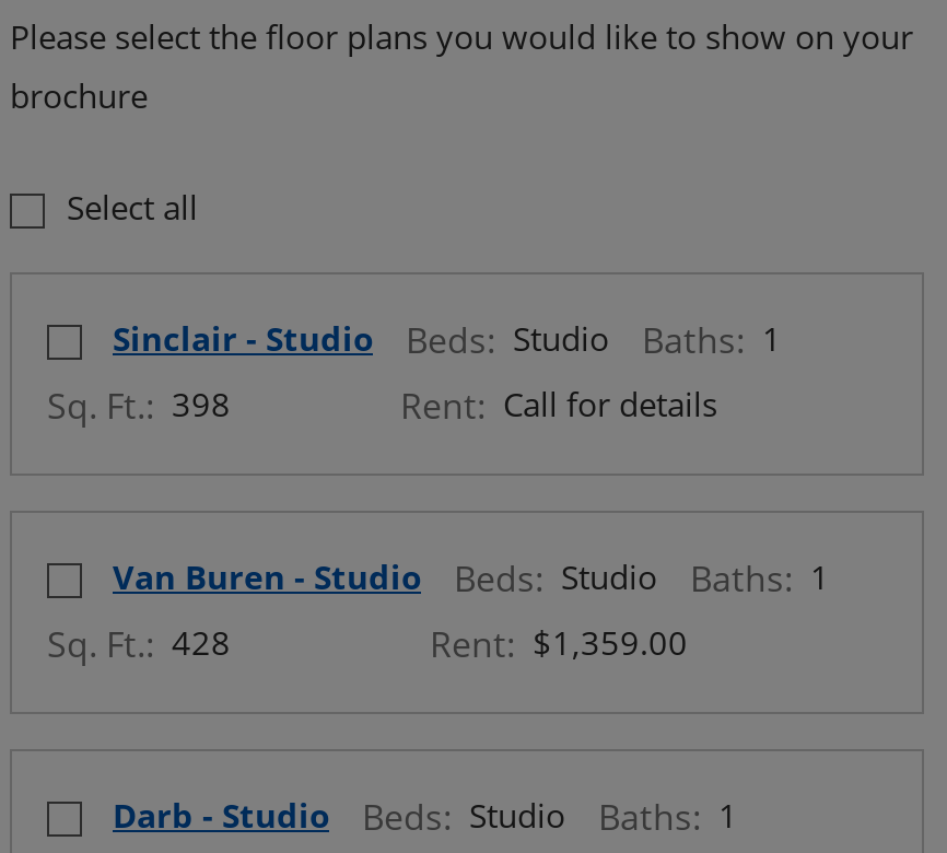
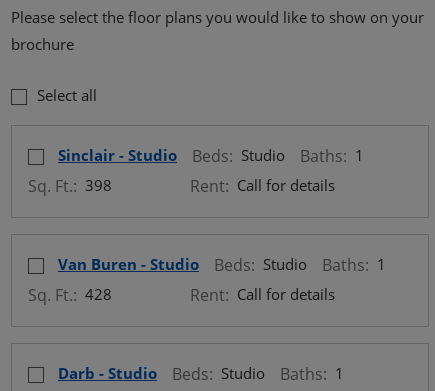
[430,620,688,668] Rent: $1,359.00 -> [189,284,334,306] Rent: Call for details

